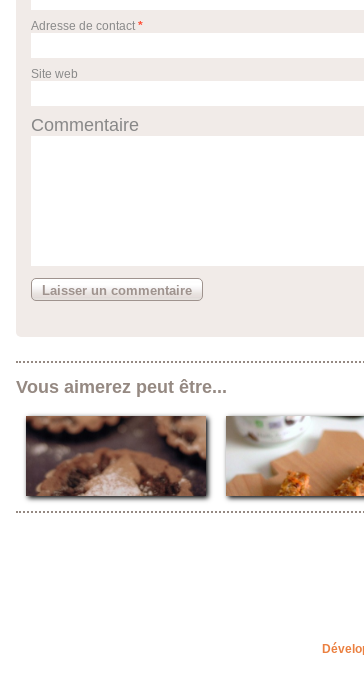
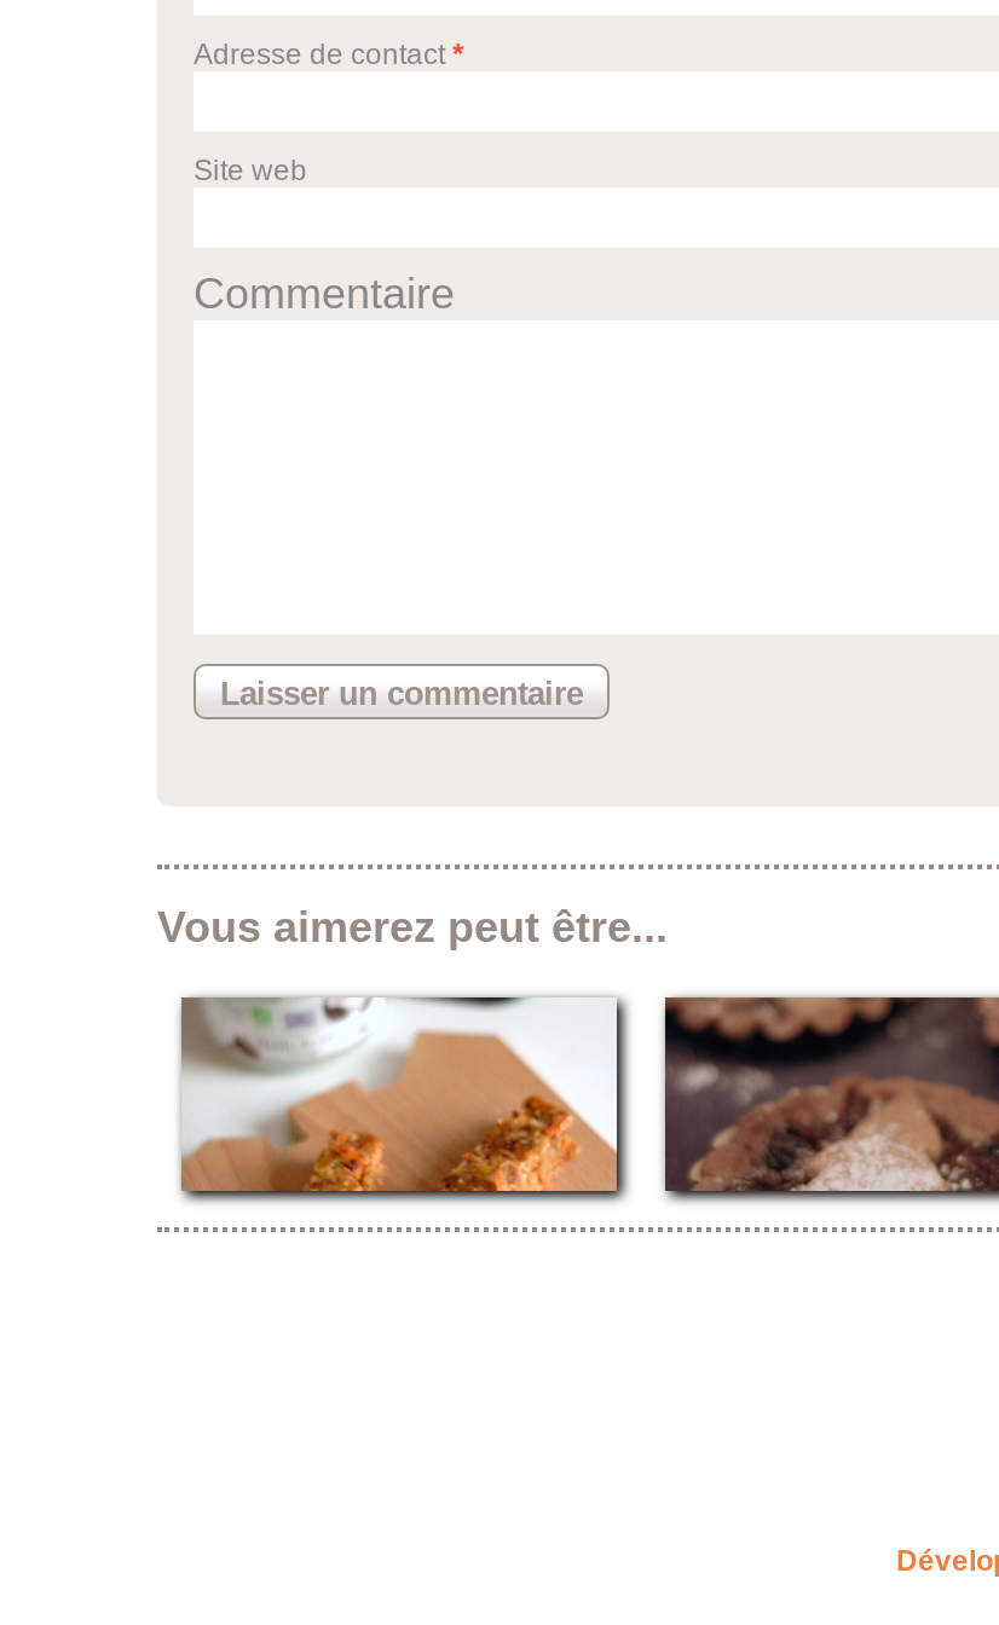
[25,415,207,497] [image] -> [179,995,619,1193] [image]
[225,416,361,497] [image] -> [663,995,992,1193] [image]

